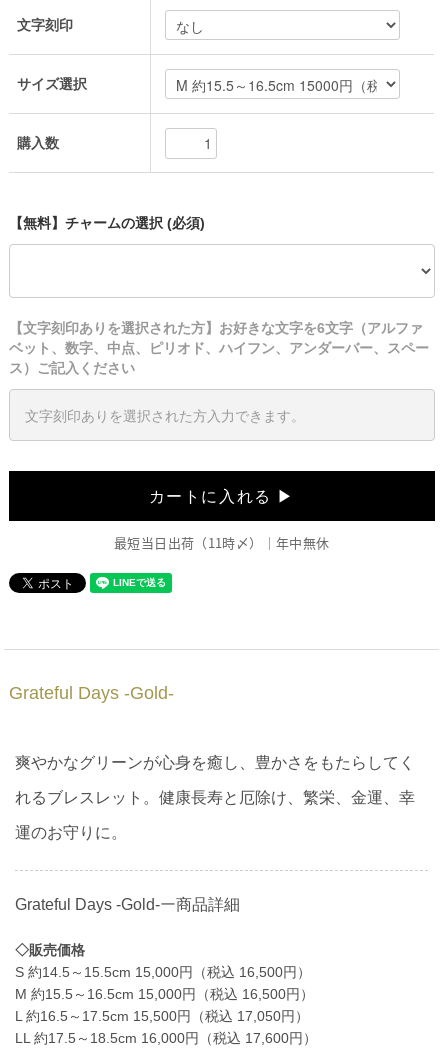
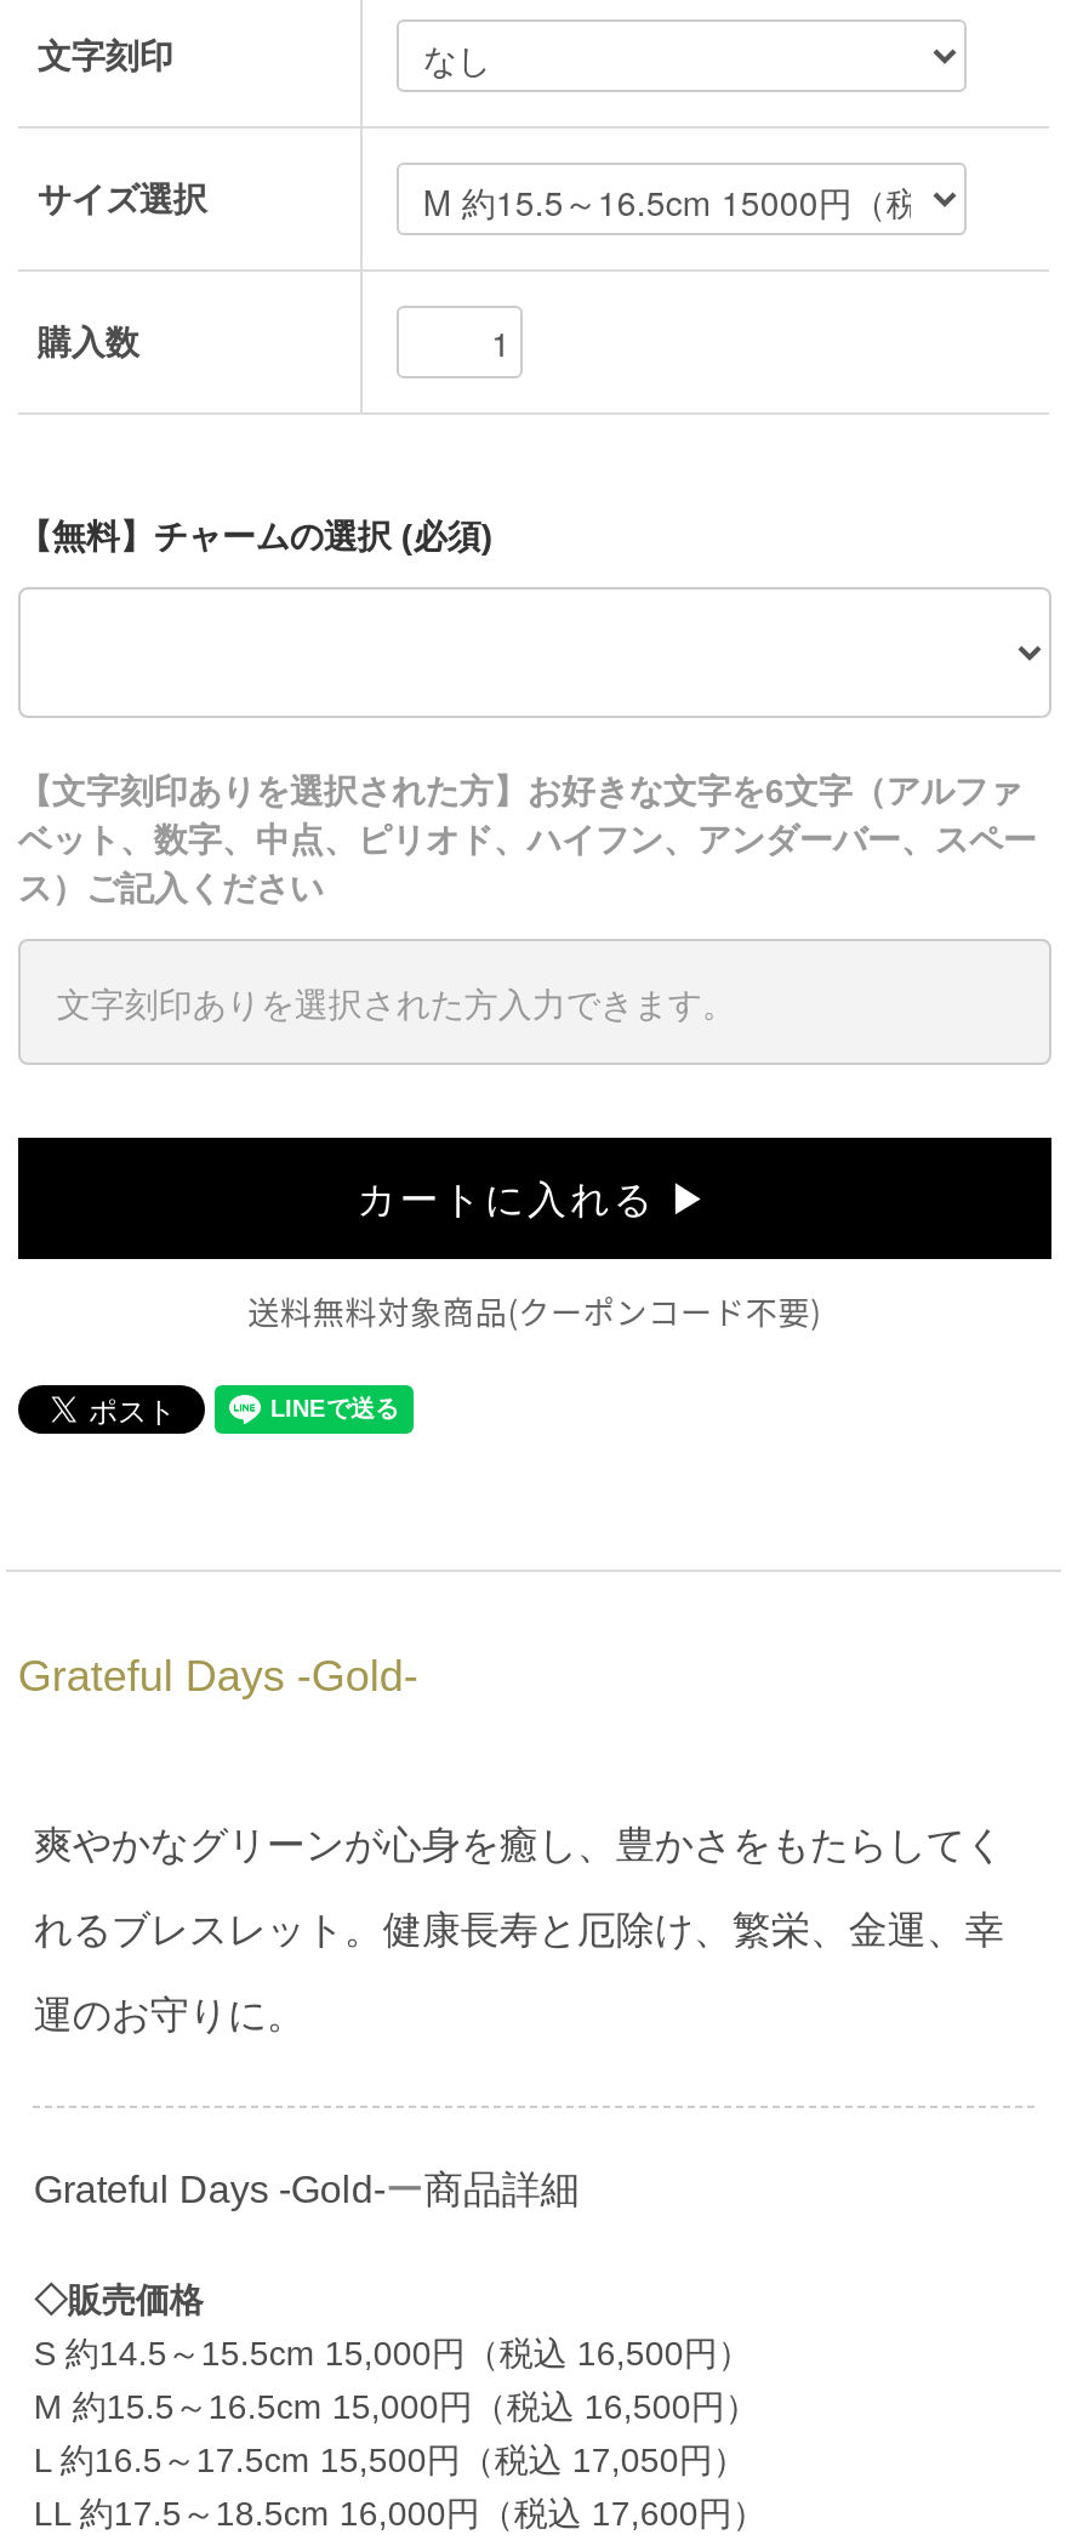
[114,533,330,552] 最短当日出荷（11時〆）｜年中無休 -> [248,1287,821,1333] 送料無料対象商品(クーポンコード不要)

